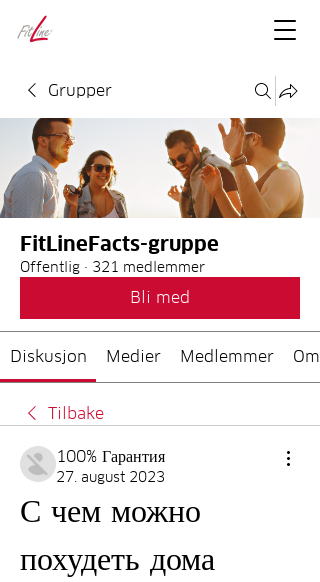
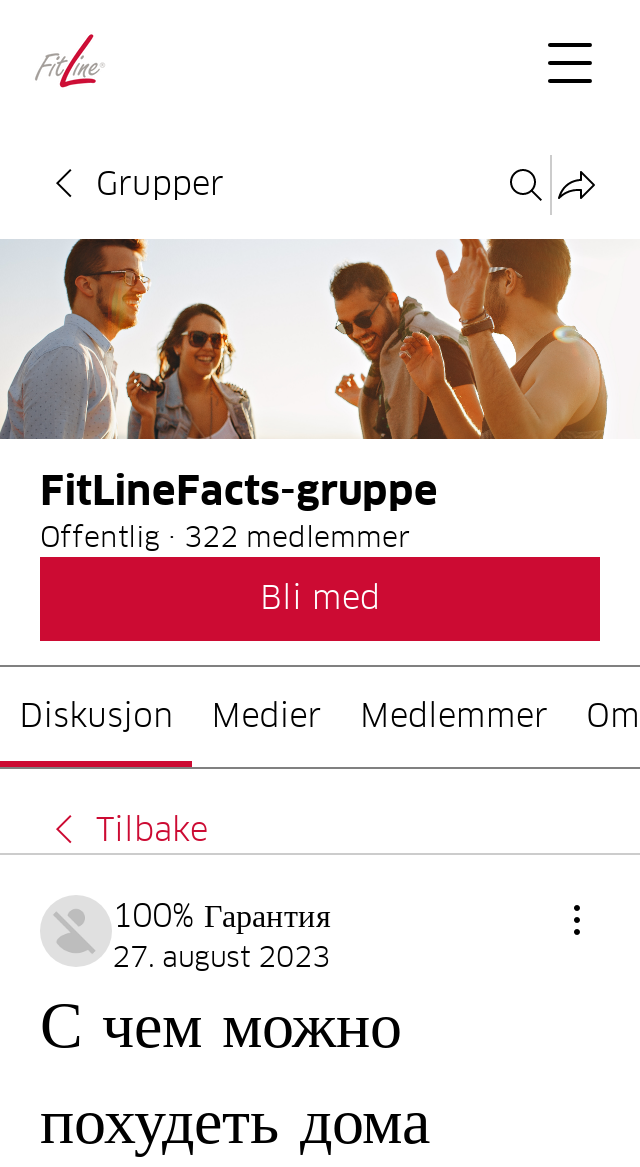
[20,258,205,276] Offentlig · 321 medlemmer -> [40,519,410,555] Offentlig · 322 medlemmer

